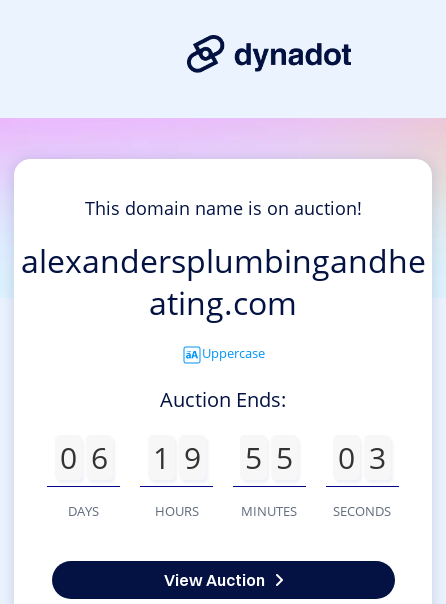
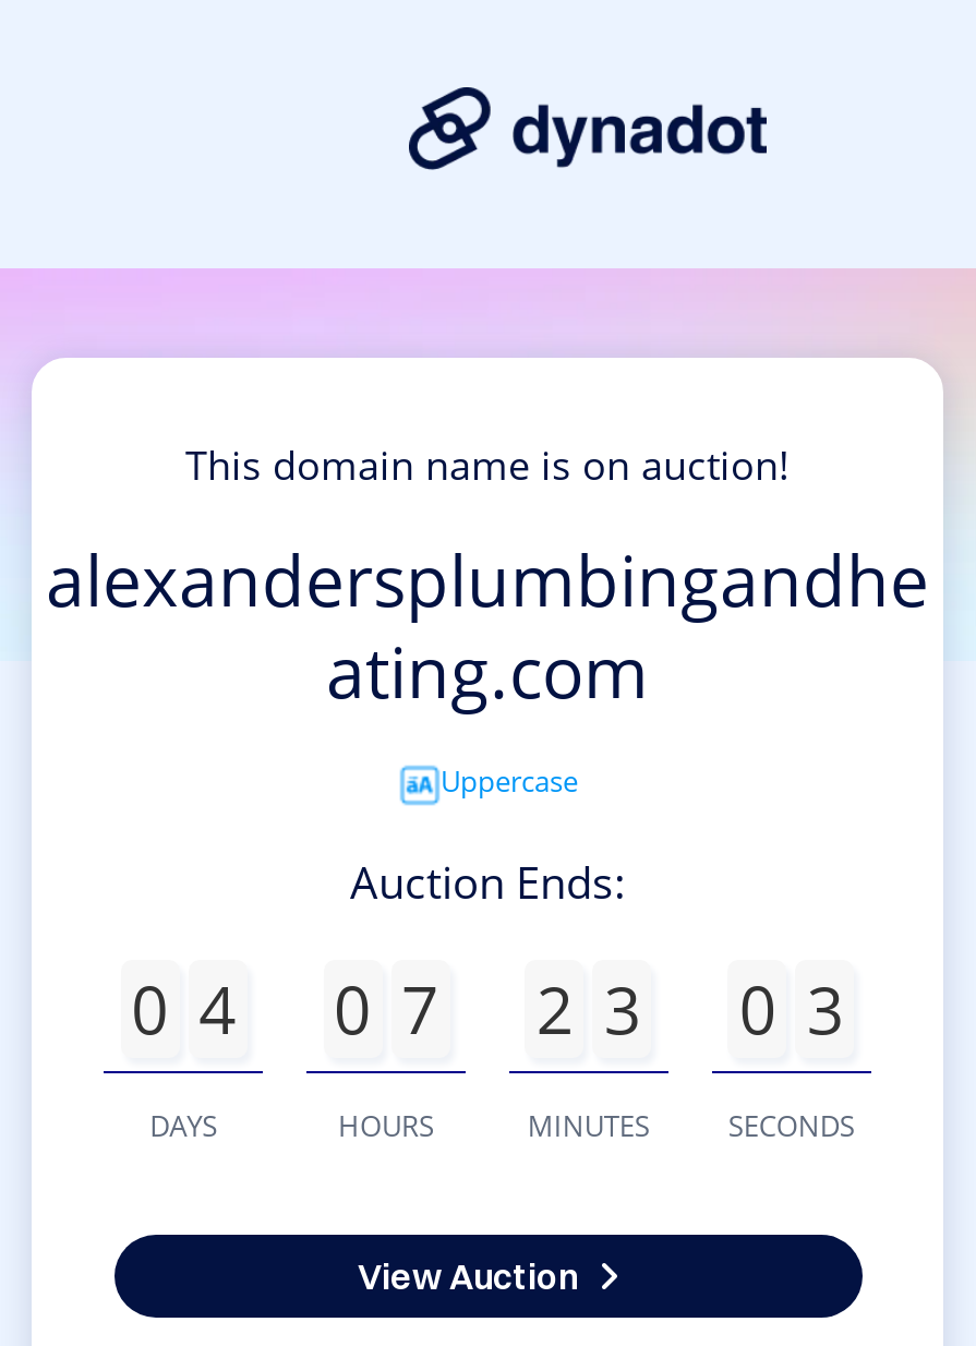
[60,437,108,478] 0 6 -> [131,964,236,1054] 0 4
[152,437,200,478] 1 9 -> [334,964,438,1054] 0 7
[245,437,293,478] 5 5 -> [536,964,641,1054] 2 3

